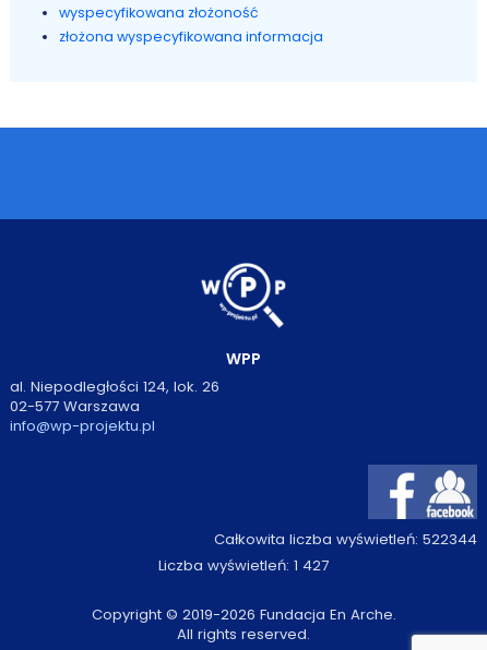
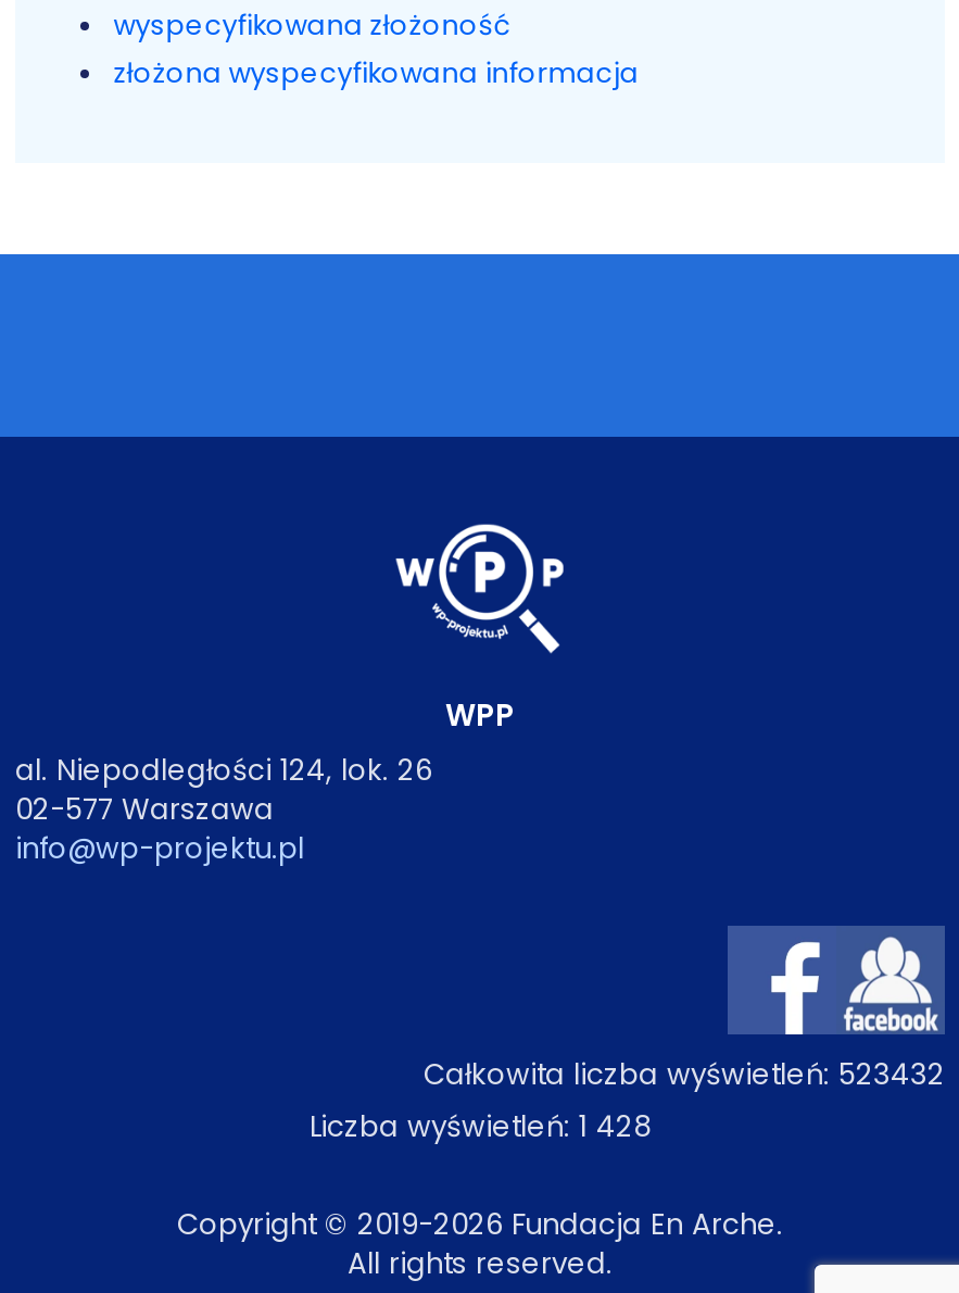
[214,529,477,549] Całkowita liczba wyświetleń: 522344 -> [424,1054,945,1095] Całkowita liczba wyświetleń: 523432
[158,556,329,576] Liczba wyświetleń: 1 427 -> [310,1107,651,1148] Liczba wyświetleń: 1 428

